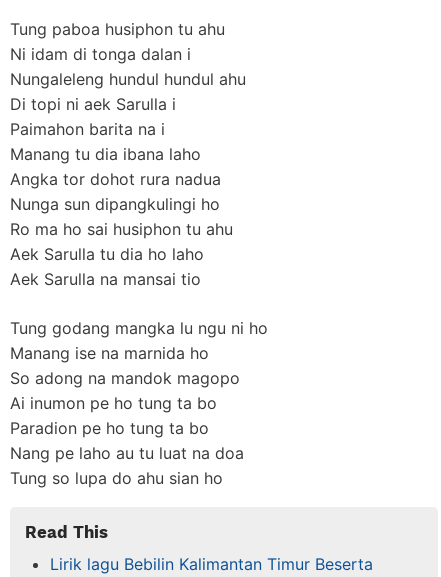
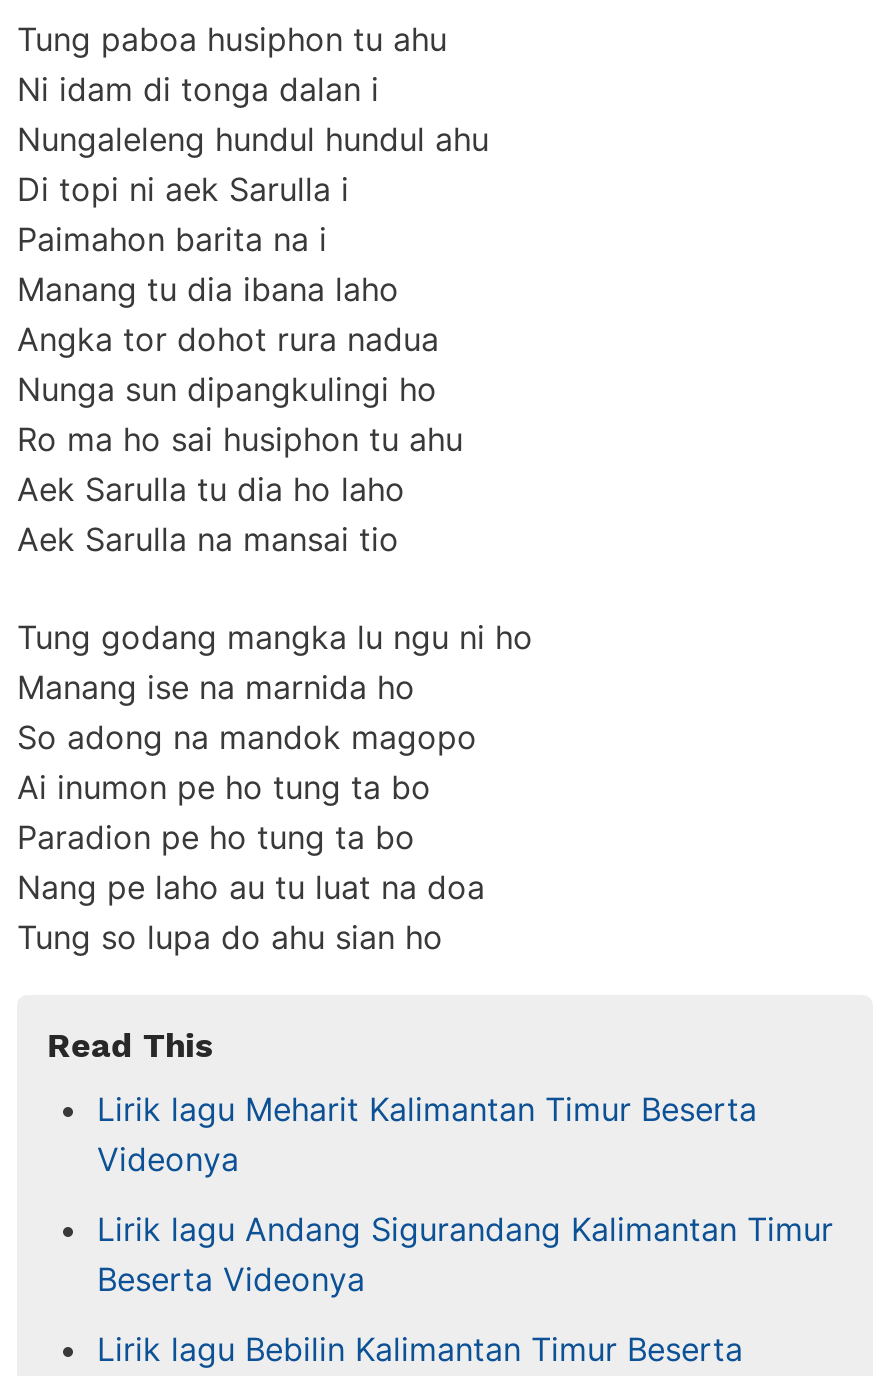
none -> [97,1089,833,1299] Lirik lagu Meharit Kalimantan Timur Beserta | Videonya | Lirik lagu Andang Sigurandang Kalimantan Timur | Beserta Videonya

